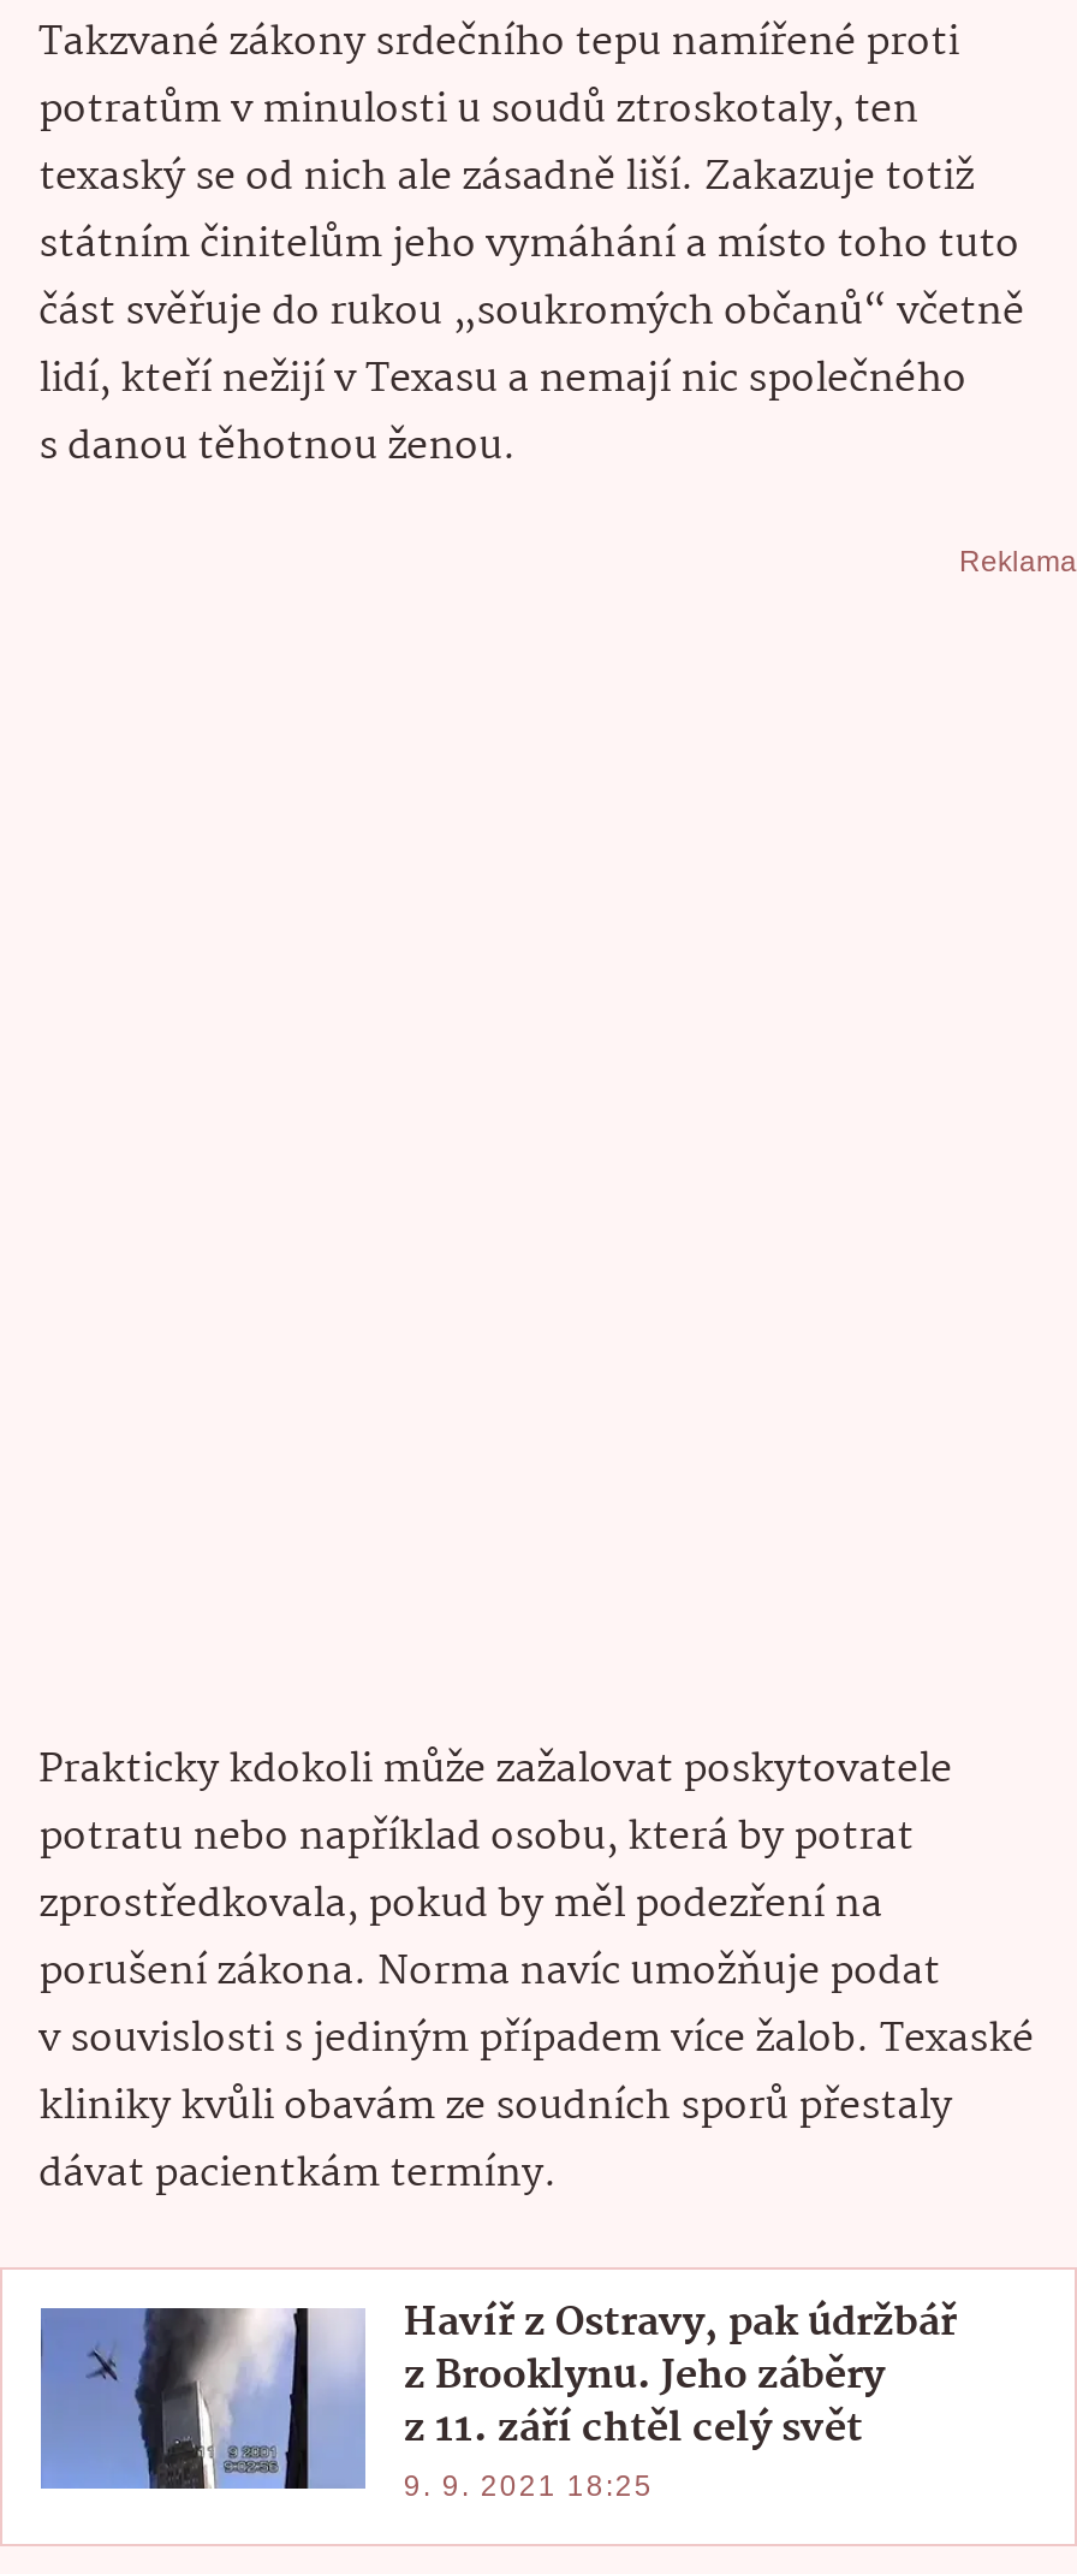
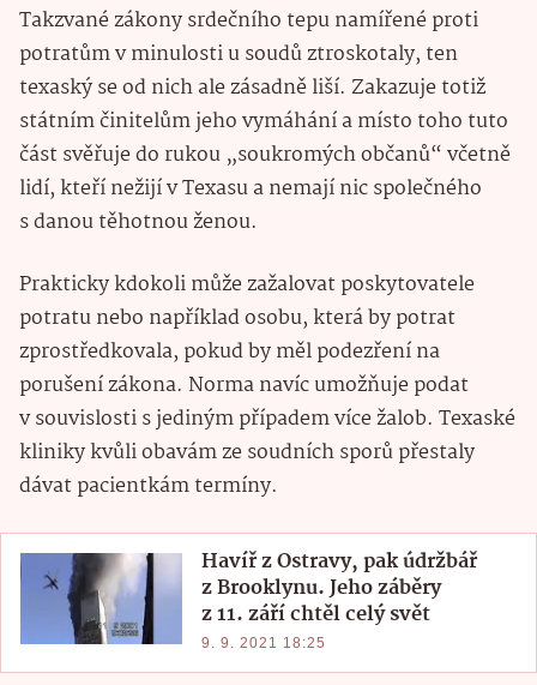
[959,544,1077,578] Reklama -> none

